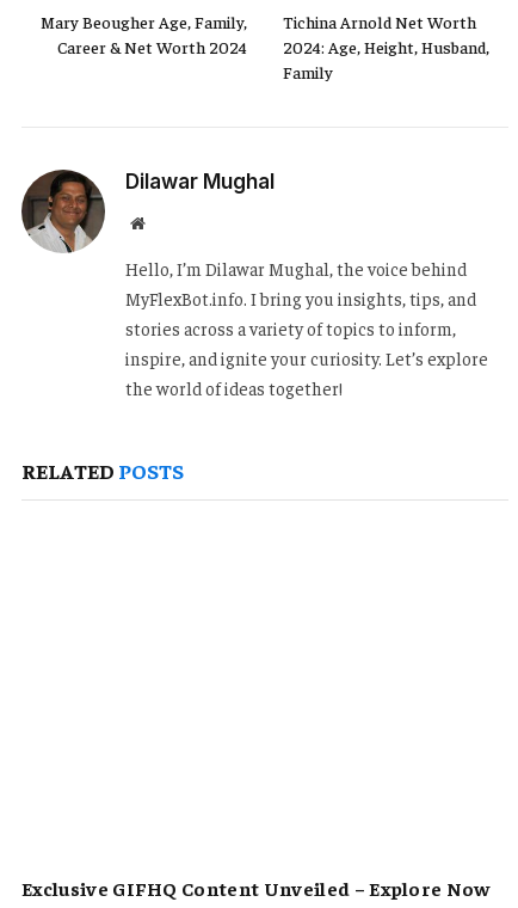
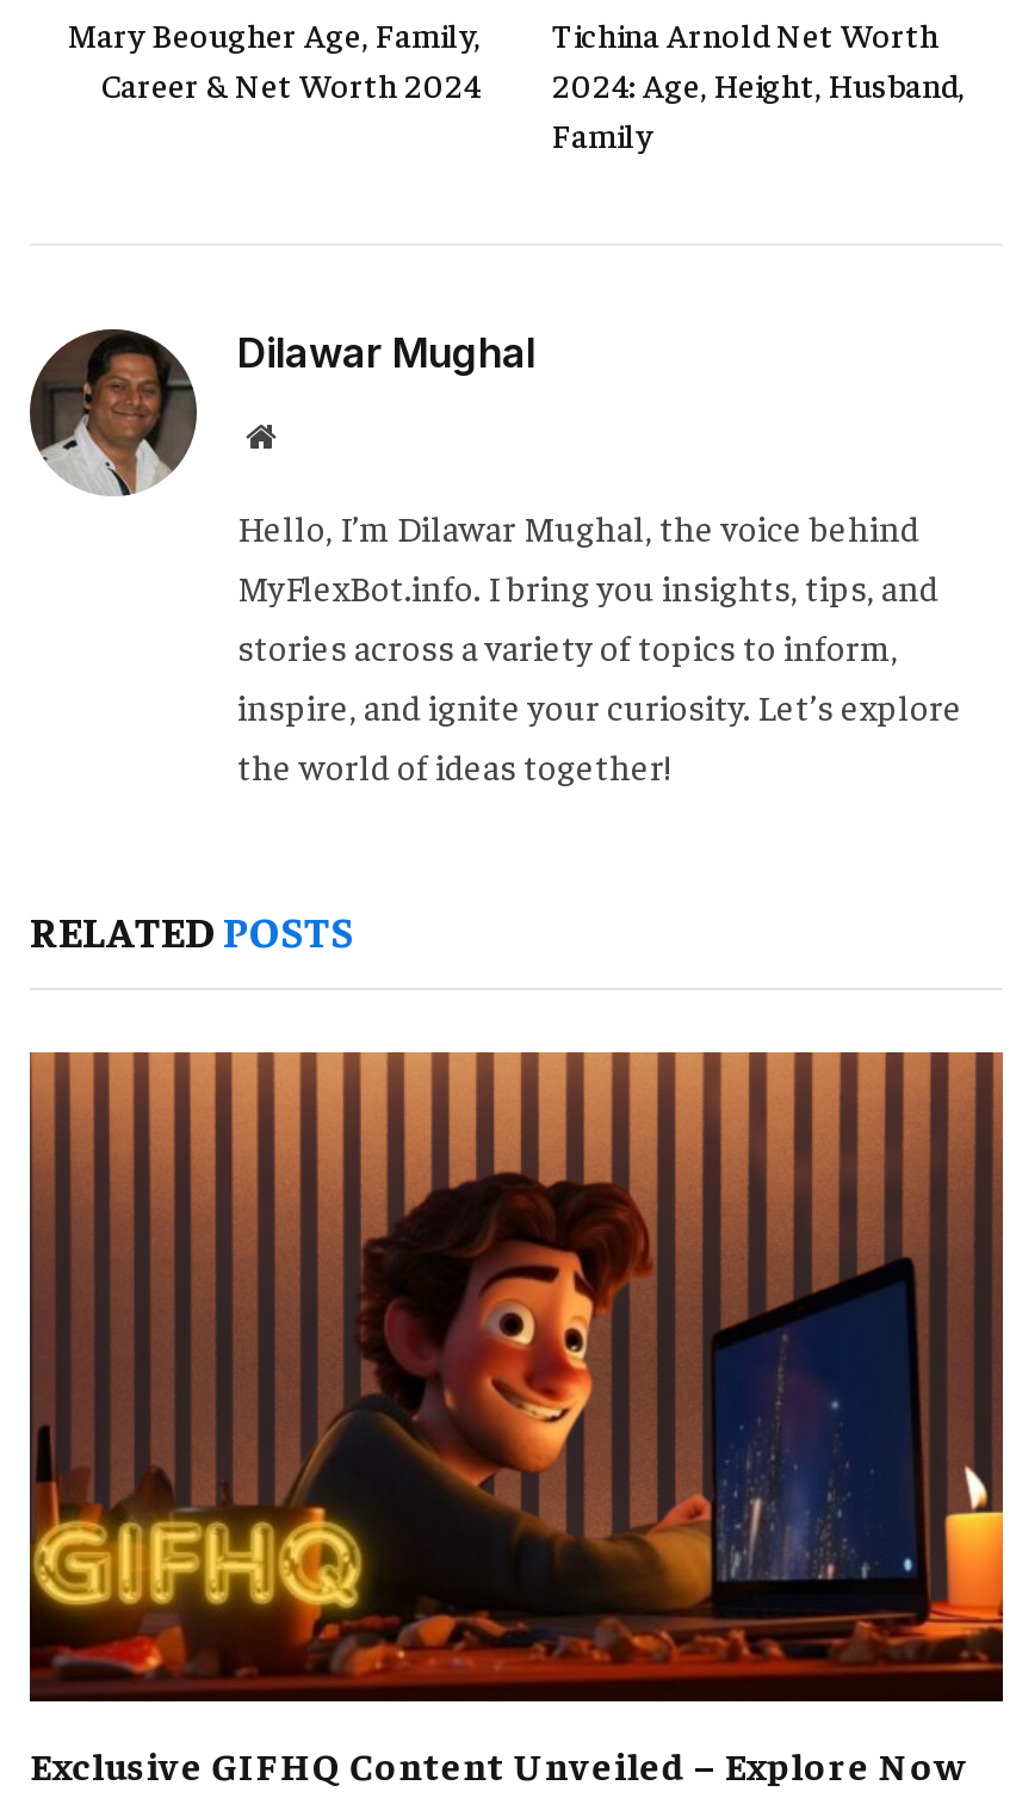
none -> [27,1050,1005,1704] [image]

